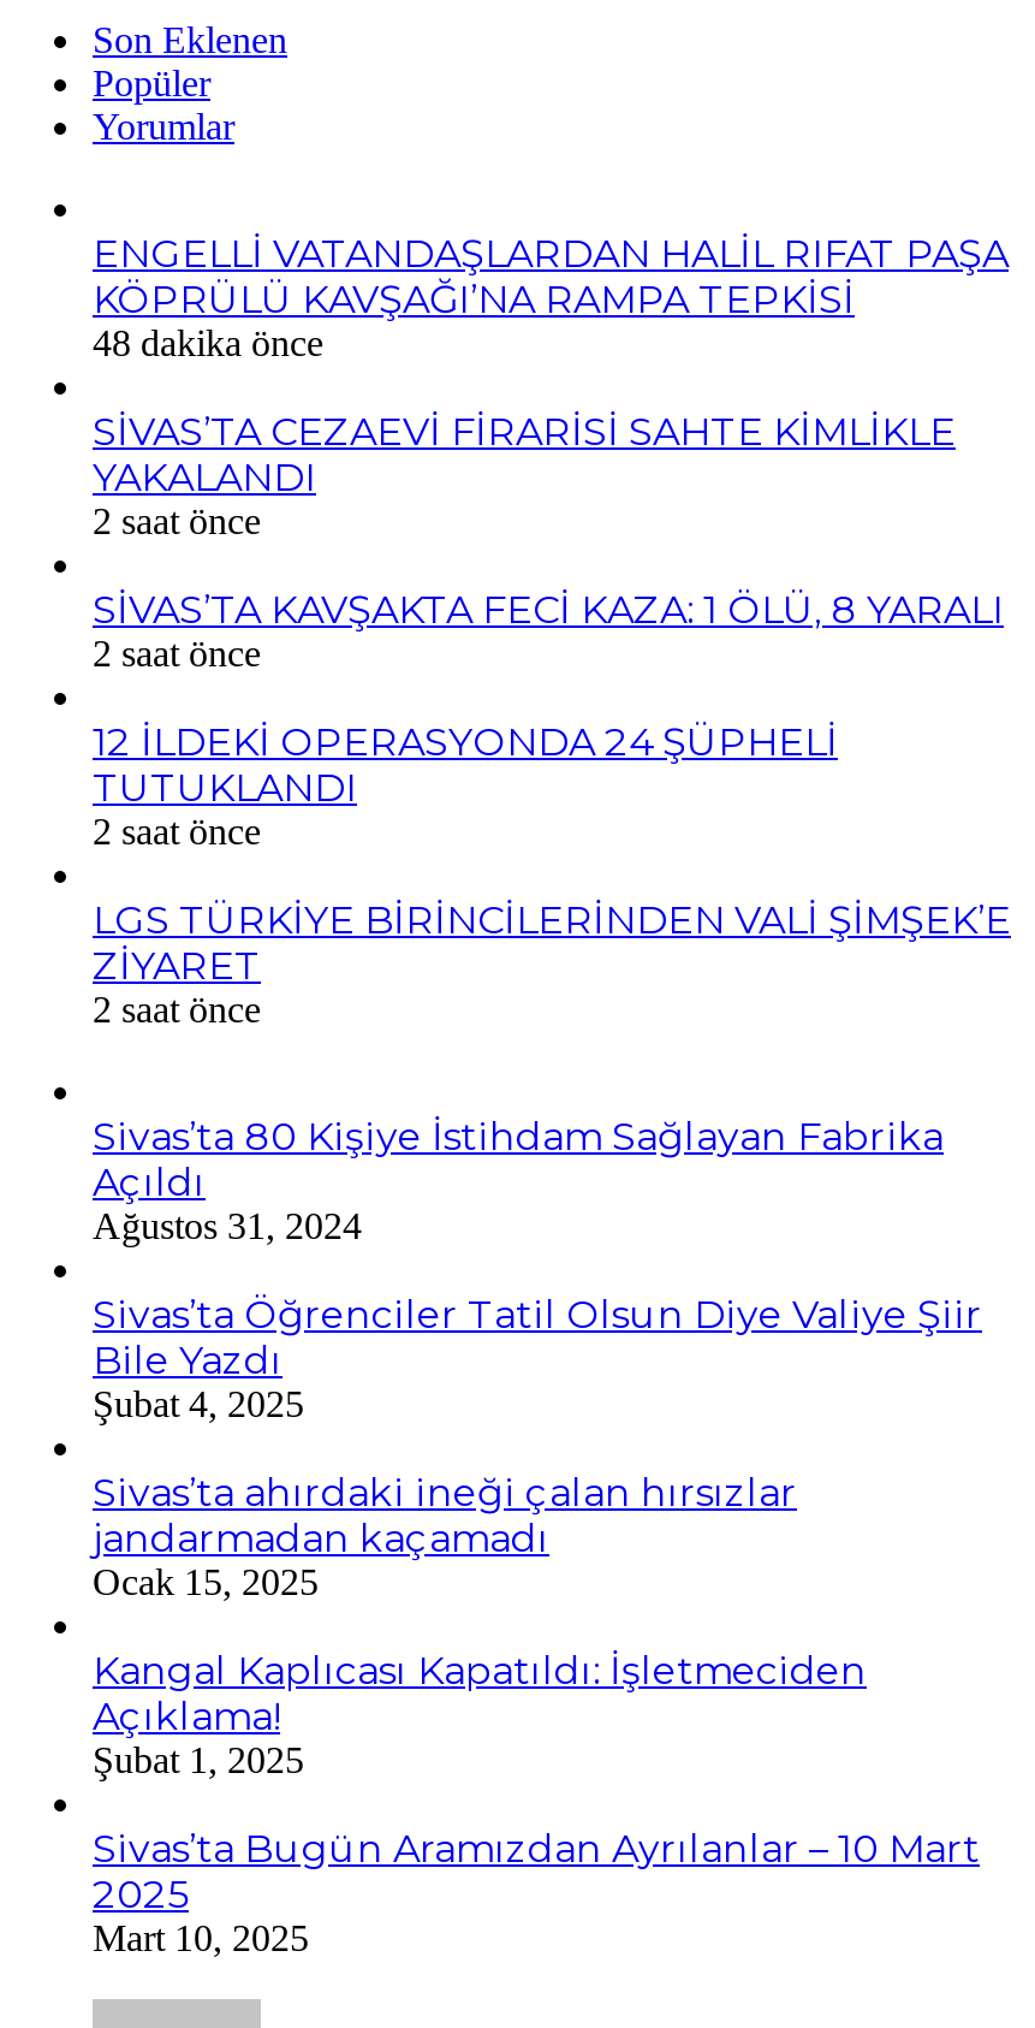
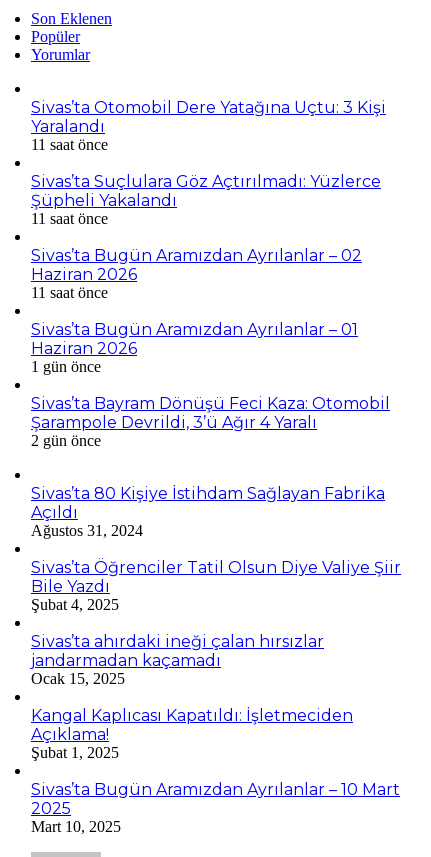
[93,231,1009,363] ENGELLİ VATANDAŞLARDAN HALİL RIFAT PAŞA | KÖPRÜLÜ KAVŞAĞI’NA RAMPA TEPKİSİ | 48 dakika önce -> [31,98,386,153] Sivas’ta Otomobil Dere Yatağına Uçtu: 3 Kişi | Yaralandı | 11 saat önce
[93,409,956,541] SİVAS’TA CEZAEVİ FİRARİSİ SAHTE KİMLİKLE | YAKALANDI | 2 saat önce -> [31,172,381,227] Sivas’ta Suçlulara Göz Açtırılmadı: Yüzlerce | Şüpheli Yakalandı | 11 saat önce
[93,587,1004,674] SİVAS’TA KAVŞAKTA FECİ KAZA: 1 ÖLÜ, 8 YARALI | 2 saat önce -> [31,246,362,301] Sivas’ta Bugün Aramızdan Ayrılanlar – 02 | Haziran 2026 | 11 saat önce
[93,719,838,852] 12 İLDEKİ OPERASYONDA 24 ŞÜPHELİ | TUTUKLANDI | 2 saat önce -> [31,320,358,375] Sivas’ta Bugün Aramızdan Ayrılanlar – 01 | Haziran 2026 | 1 gün önce
[93,897,1011,1030] LGS TÜRKİYE BİRİNCİLERİNDEN VALİ ŞİMŞEK’E | ZİYARET | 2 saat önce -> [31,394,390,449] Sivas’ta Bayram Dönüşü Feci Kaza: Otomobil | Şarampole Devrildi, 3’ü Ağır 4 Yaralı | 2 gün önce

